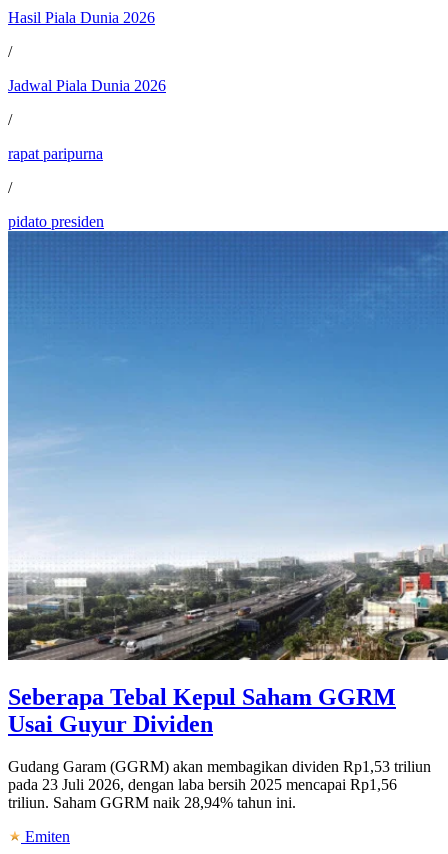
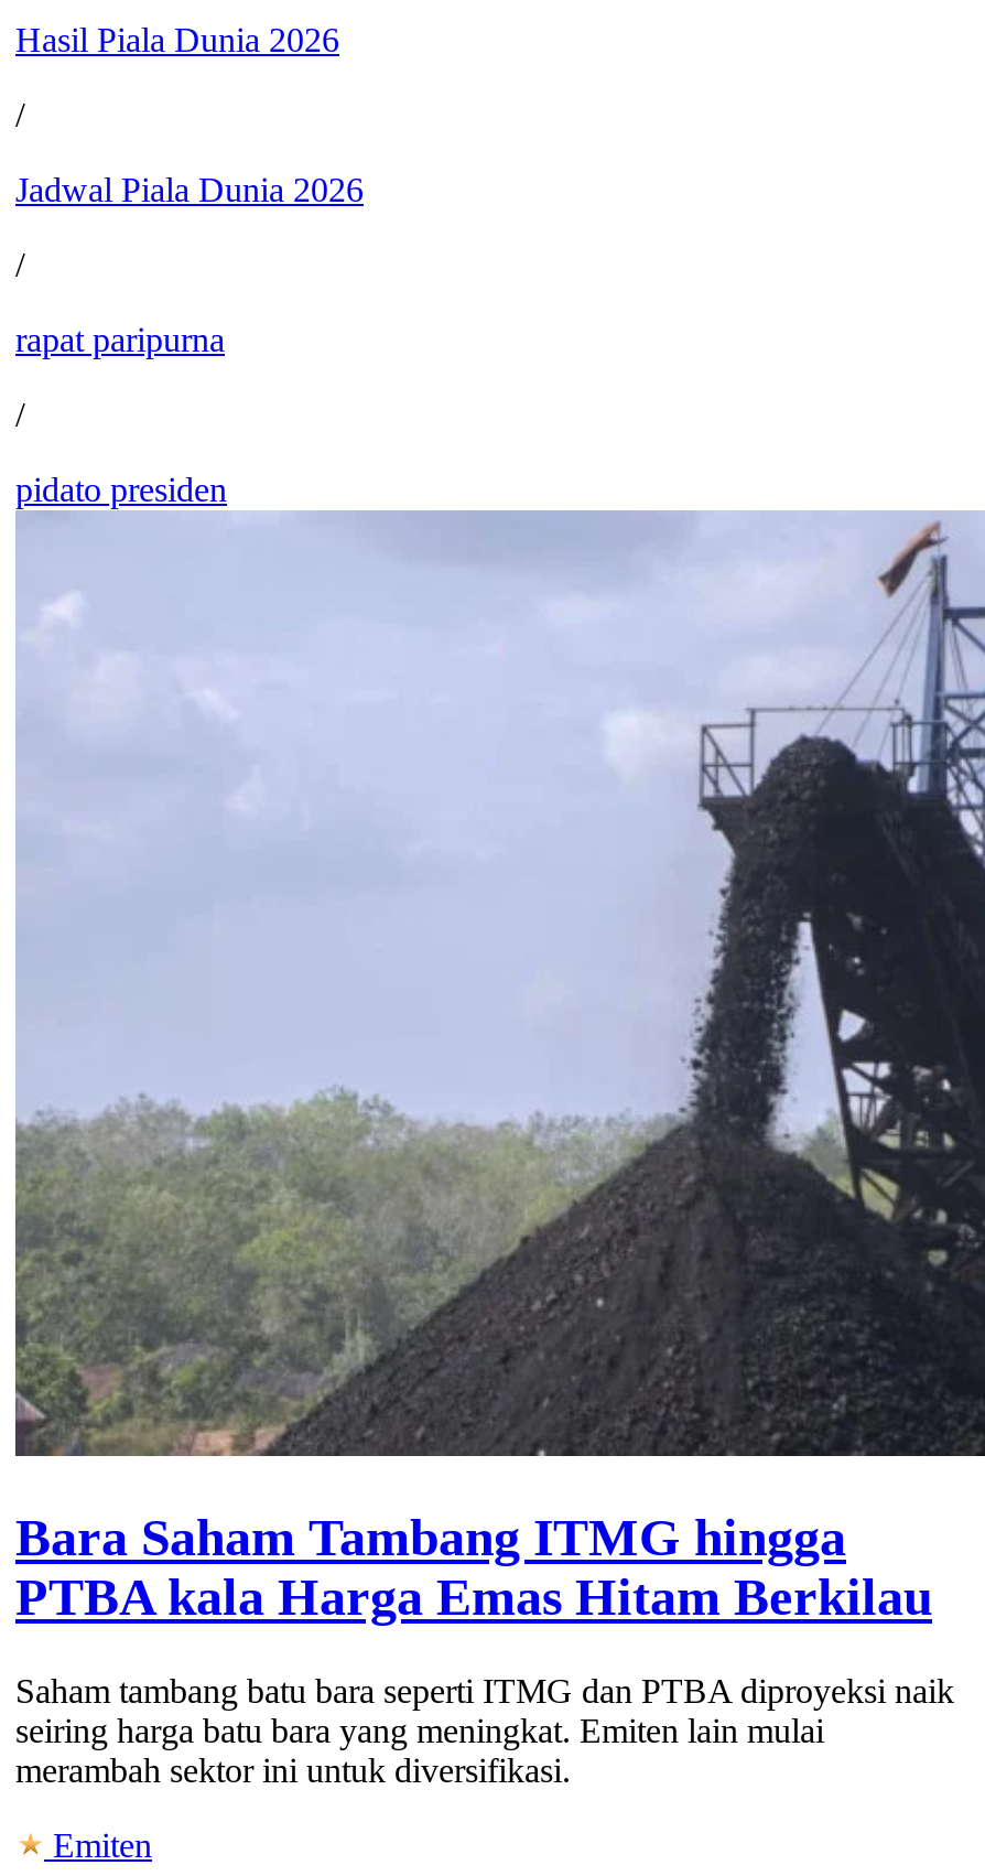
[8,231,445,737] [image] | Seberapa Tebal Kepul Saham GGRM | Usai Guyur Dividen -> [13,513,978,1626] [image] | Bara Saham Tambang ITMG hingga | PTBA kala Harga Emas Hitam Berkilau
[8,758,431,811] Gudang Garam (GGRM) akan membagikan dividen Rp1,53 triliun | pada 23 Juli 2026, dengan laba bersih 2025 mencapai Rp1,56 | triliun. Saham GGRM naik 28,94% tahun ini. -> [15,1672,954,1788] Saham tambang batu bara seperti ITMG dan PTBA diproyeksi naik | seiring harga batu bara yang meningkat. Emiten lain mulai | merambah sektor ini untuk diversifikasi.

